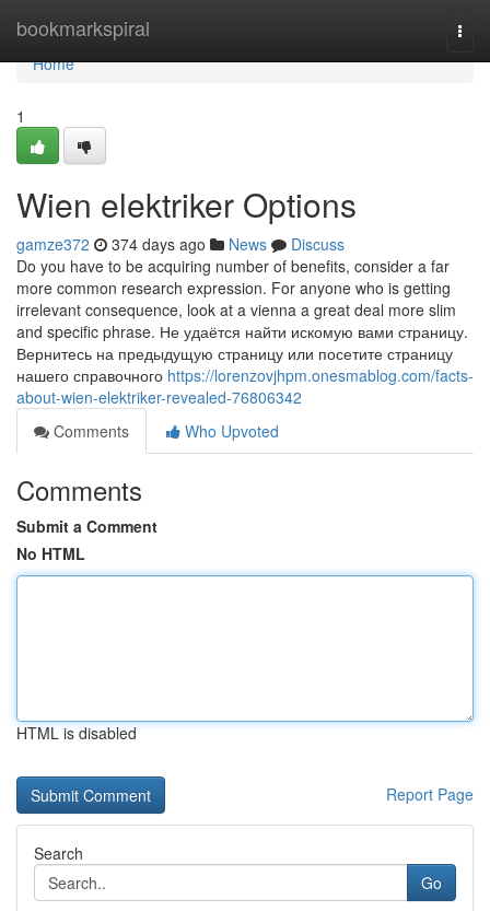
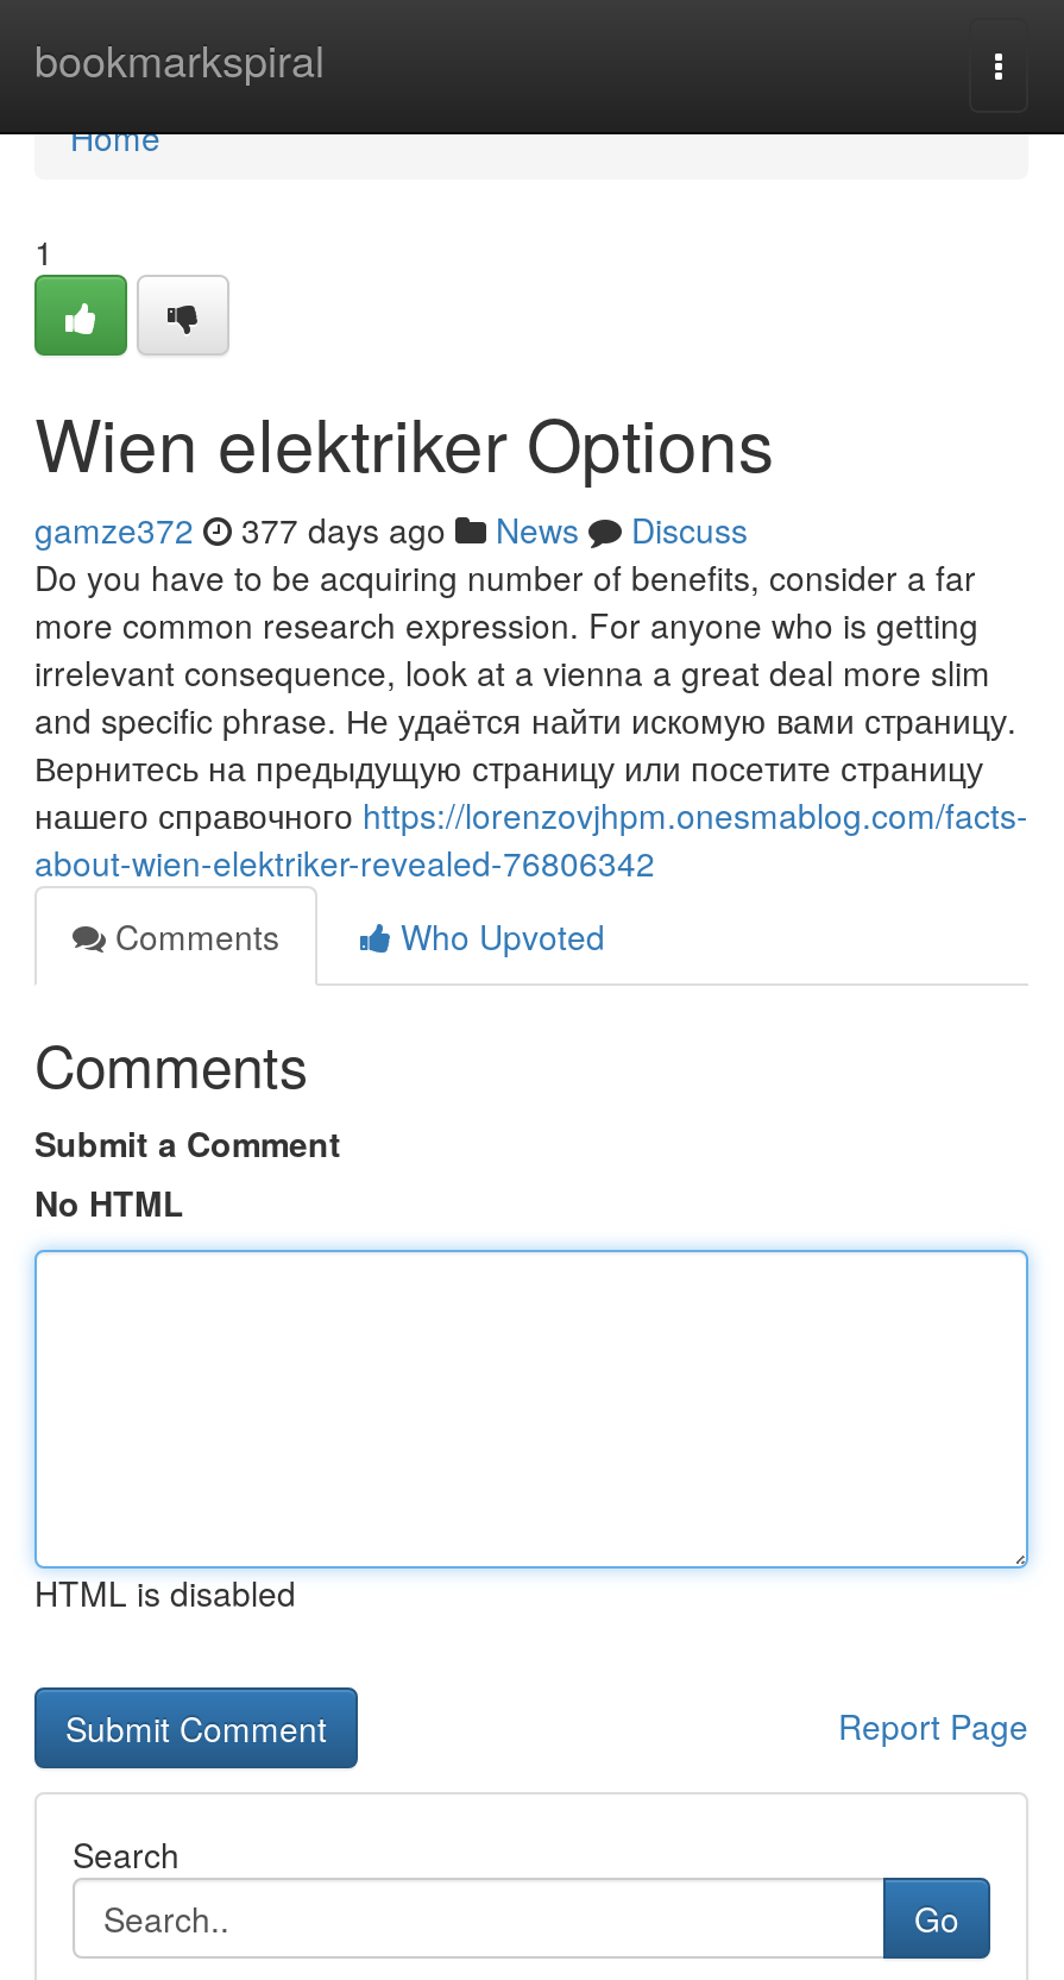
[16,233,345,255] gamze372 374 days ago News Discuss -> [34,505,748,553] gamze372 377 days ago News Discuss

